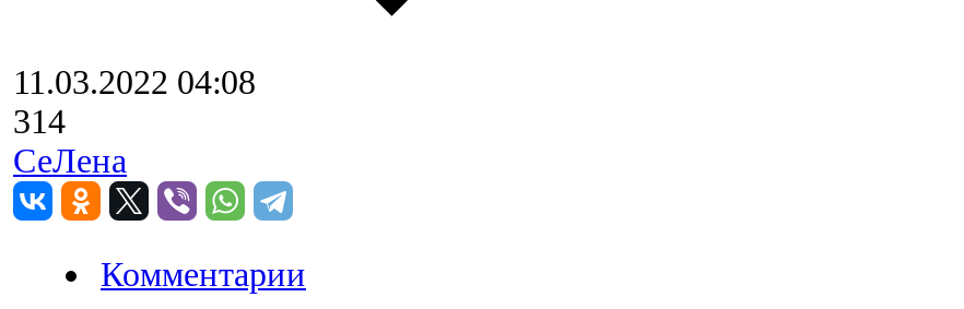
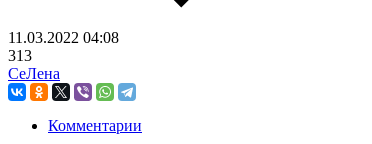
[13,103,66,140] 314 -> [8,47,32,64] 313

